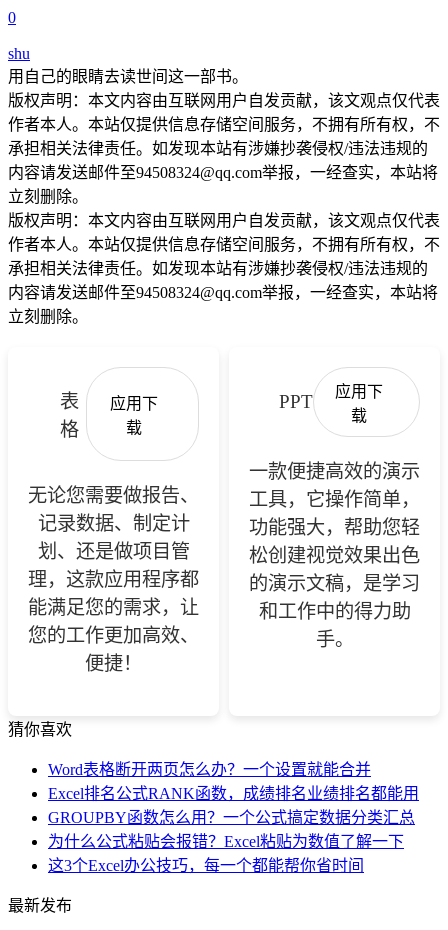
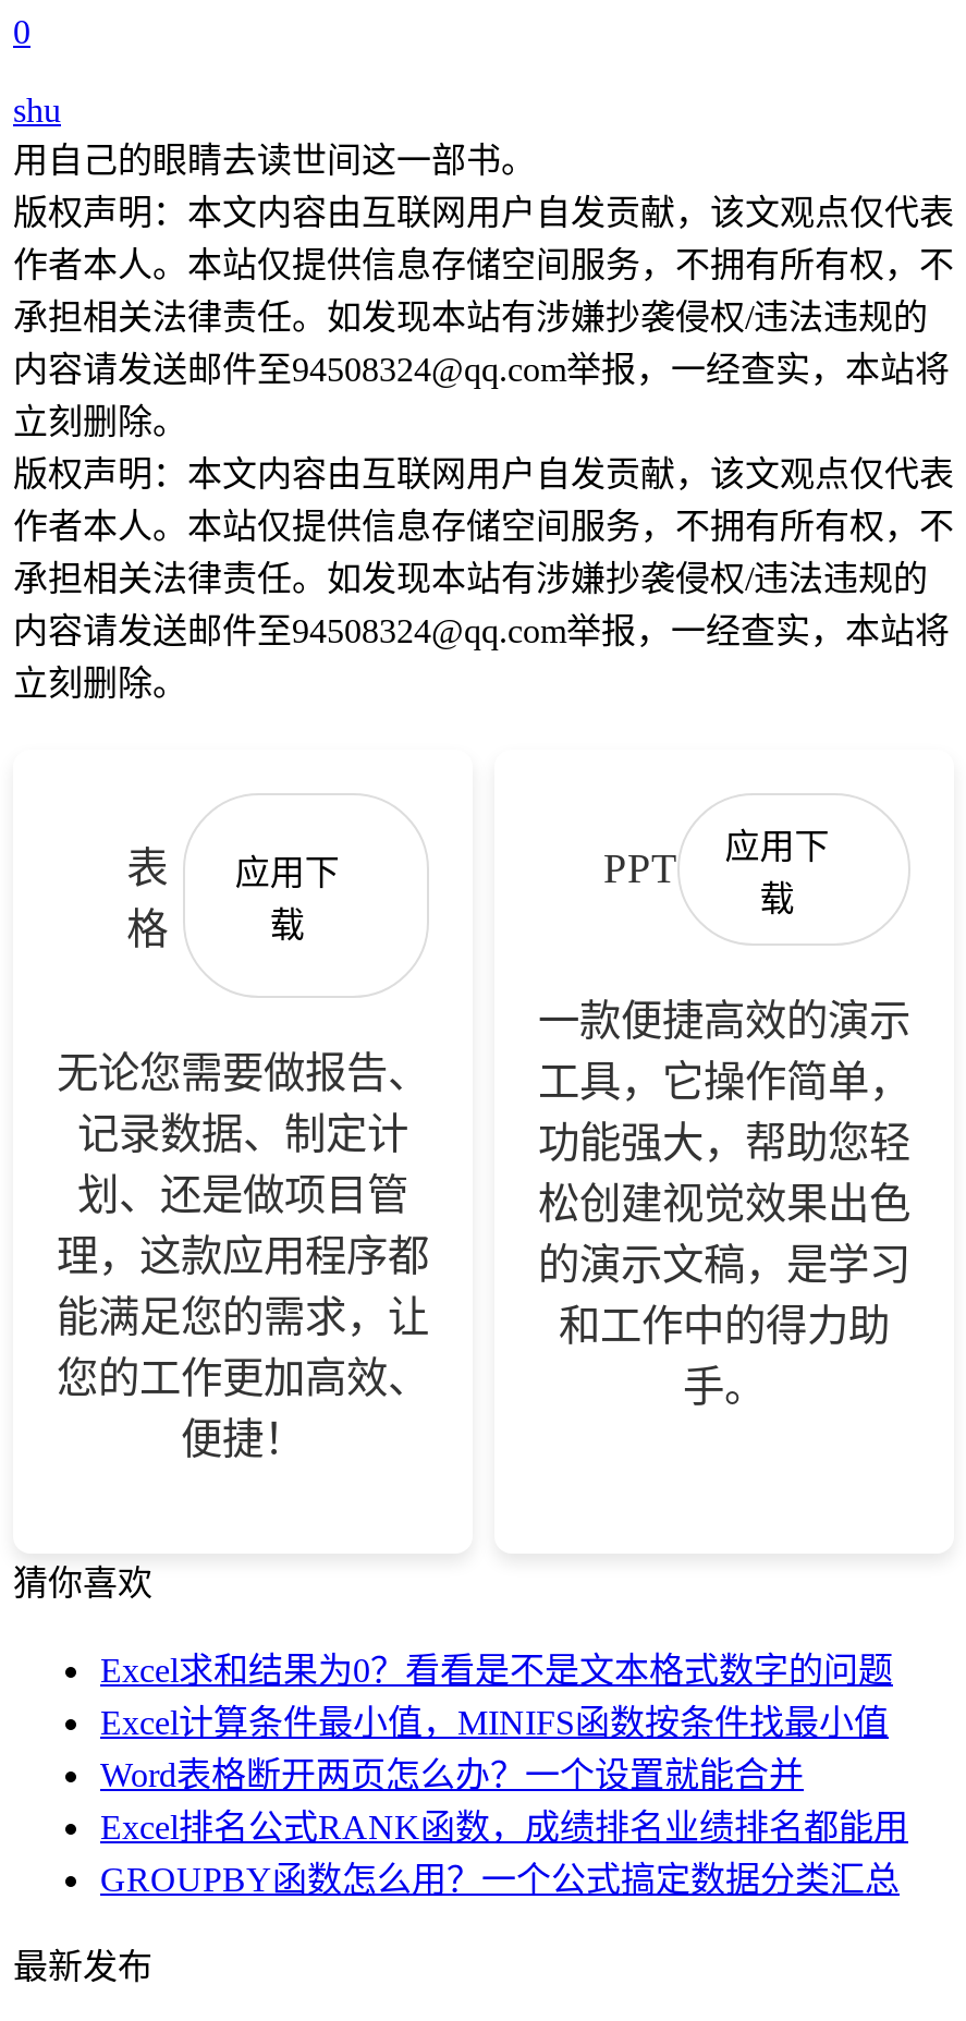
none -> [100,1651,893,1740] Excel求和结果为0？看看是不是文本格式数字的问题 | Excel计算条件最小值，MINIFS函数按条件找最小值
moved [48,761,419,826] -> [100,1755,908,1897]: Word表格断开两页怎么办？一个设置就能合并 | Excel排名公式RANK函数，成绩排名业绩排名都能用 | GROUPBY函数怎么用？一个公式搞定数据分类汇总
[48,833,404,874] 为什么公式粘贴会报错？Excel粘贴为数值了解一下 | 这3个Excel办公技巧，每一个都能帮你省时间 -> none

